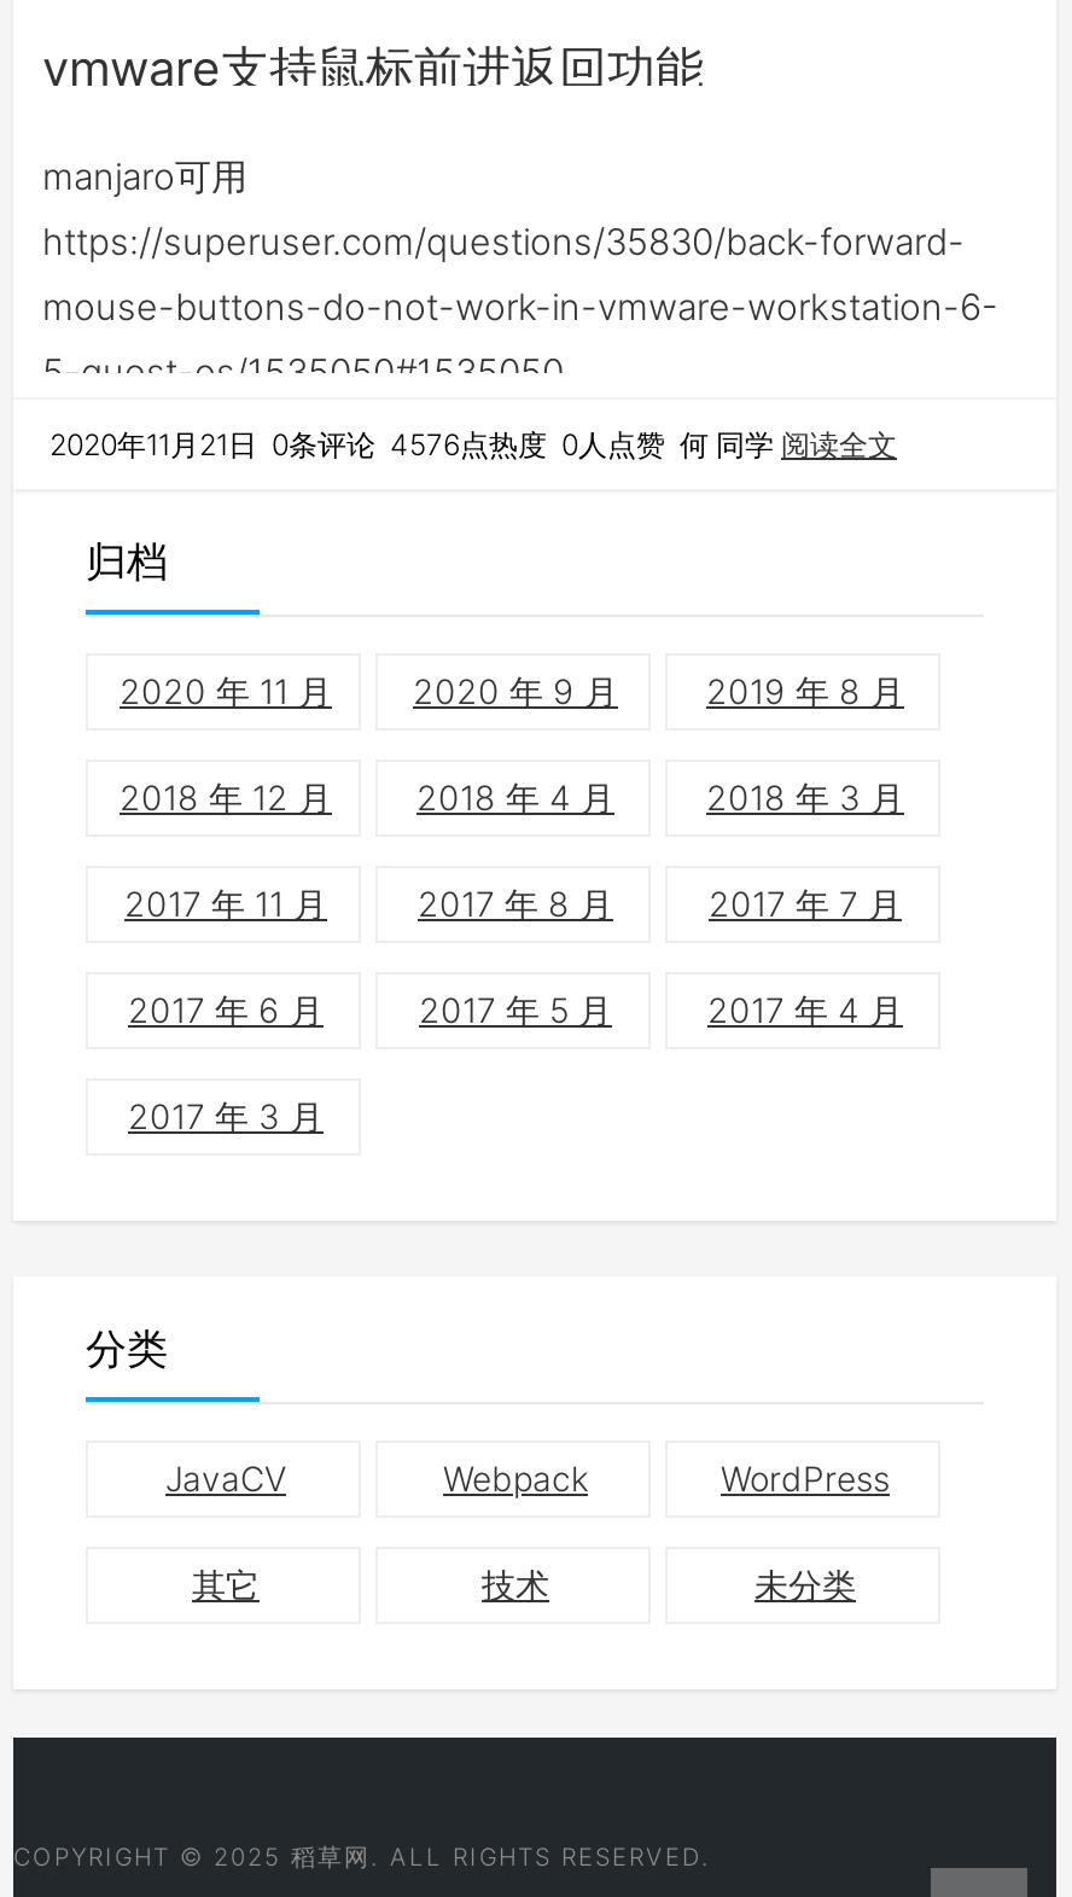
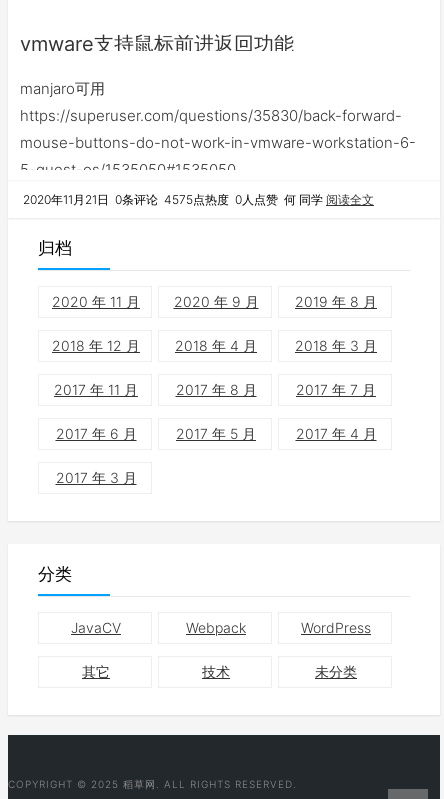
[49,426,897,462] 2020年11月21日 0条评论 4576点热度 0人点赞 何 同学 阅读全文 -> [23,192,374,207] 2020年11月21日 0条评论 4575点热度 0人点赞 何 同学 阅读全文

